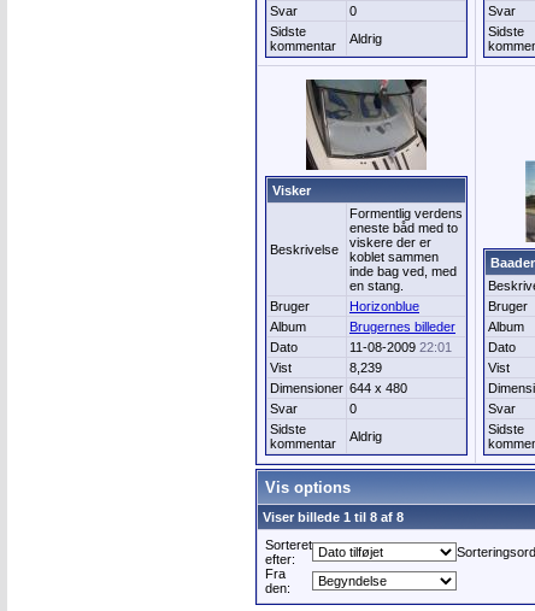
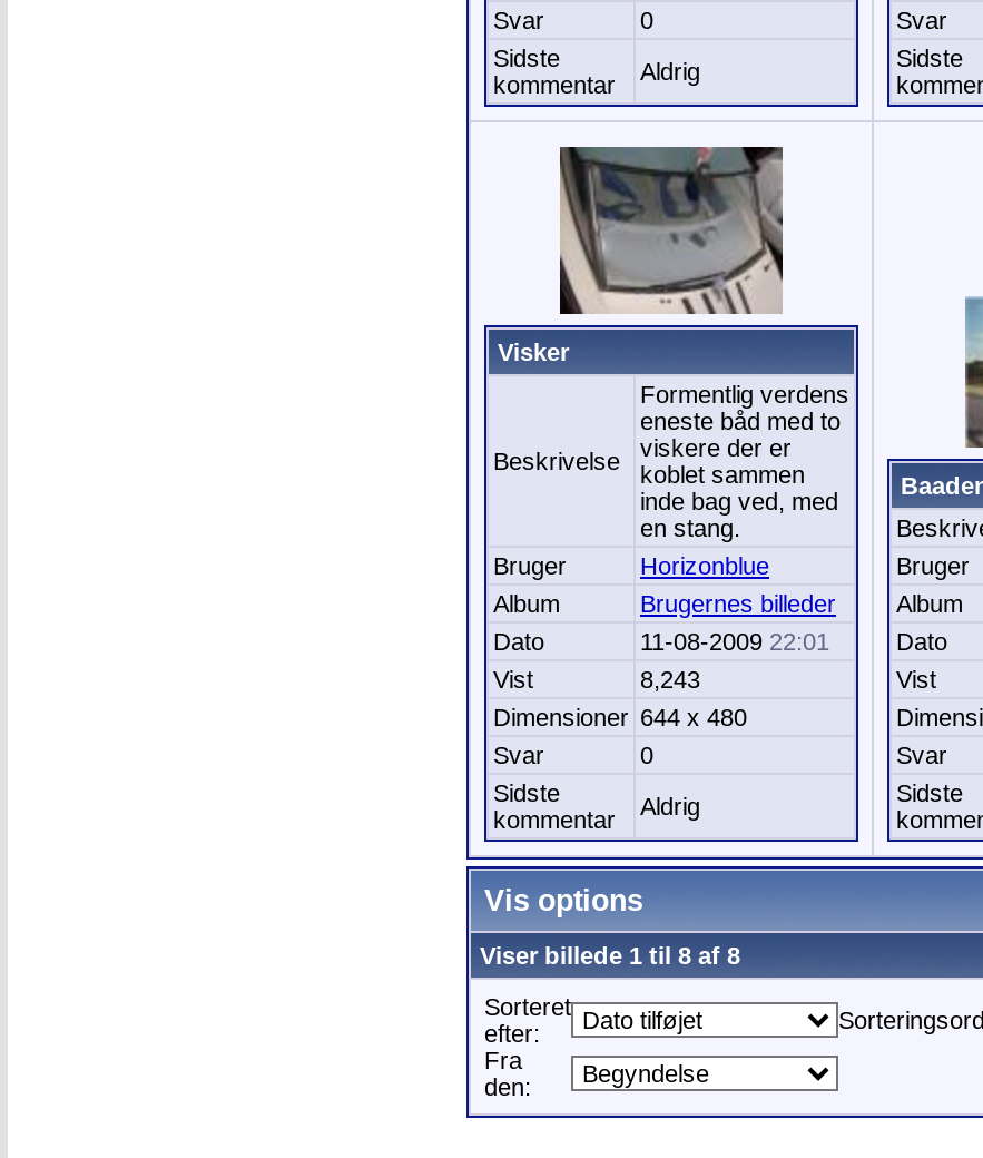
[349,361,382,375] 8,239 -> [640,667,700,694] 8,243

